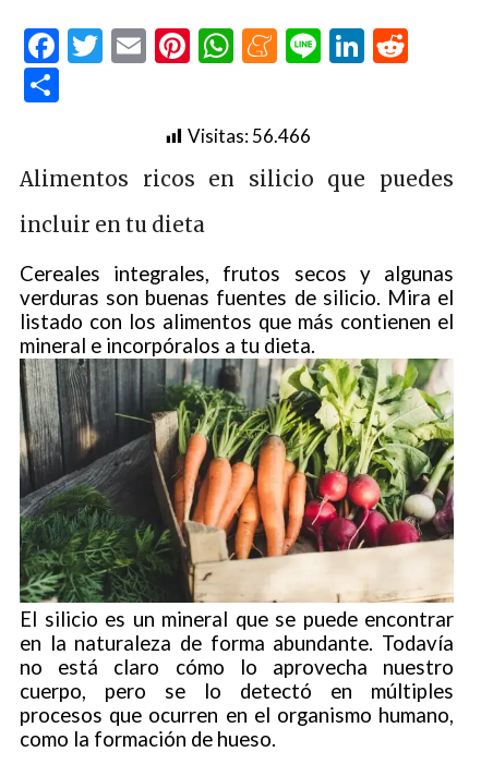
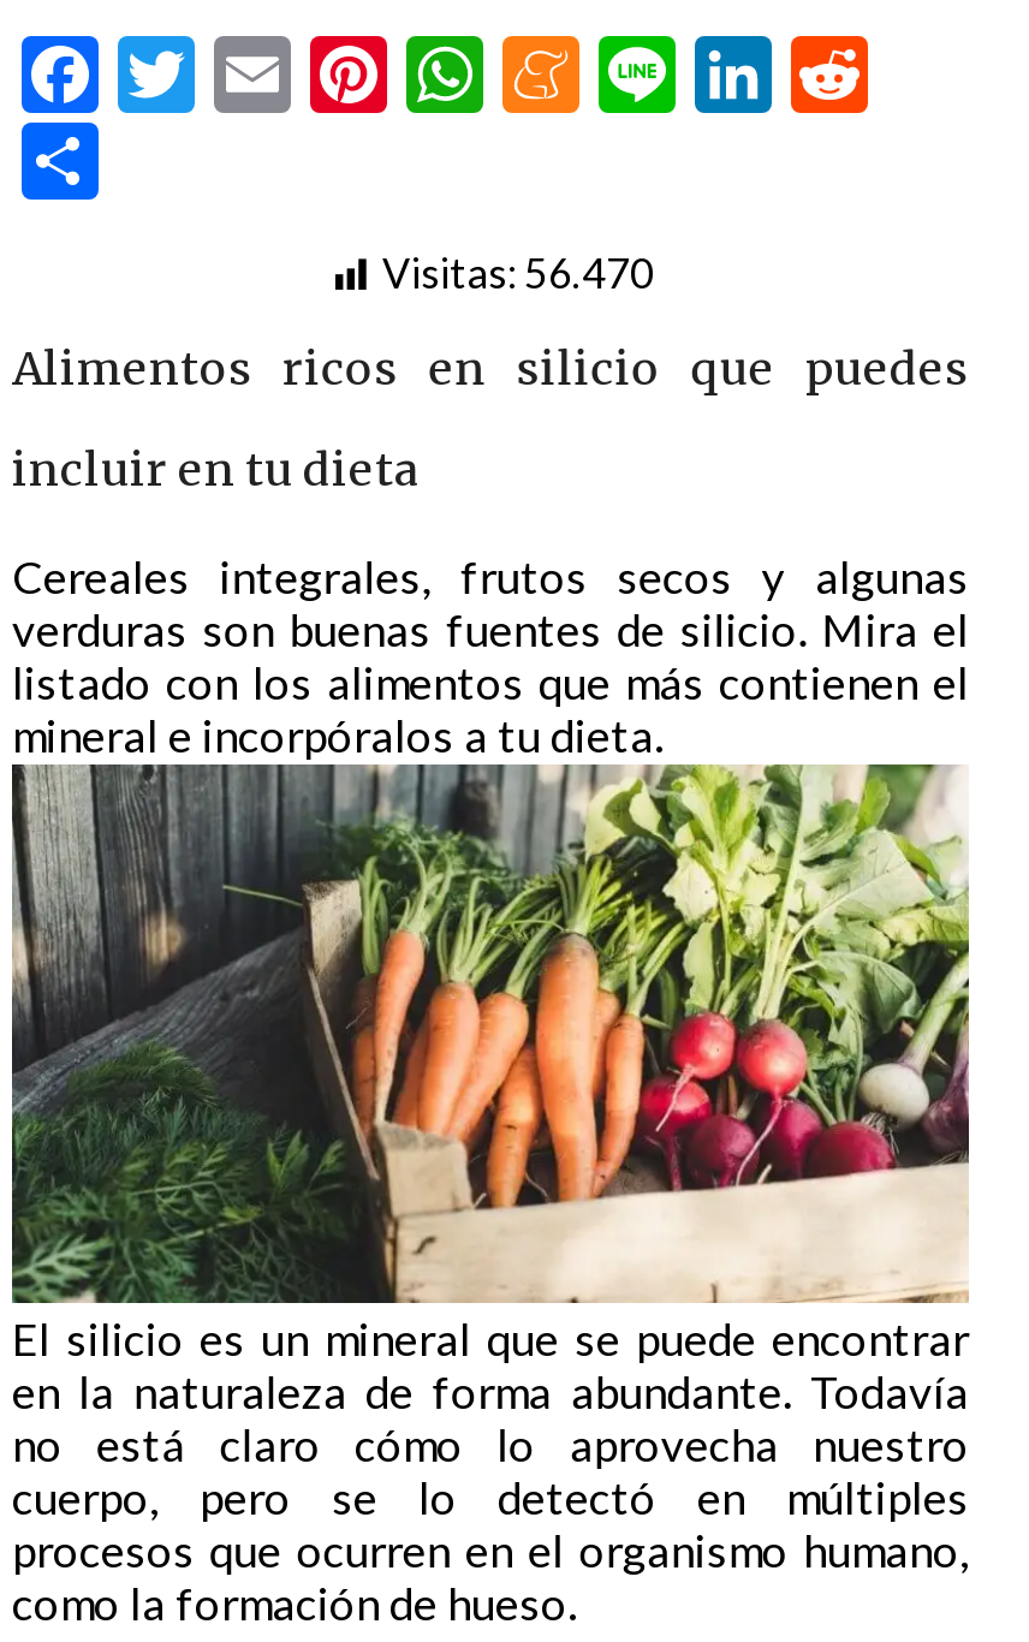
[188,124,311,147] Visitas: 56.466 -> [382,248,654,298] Visitas: 56.470

